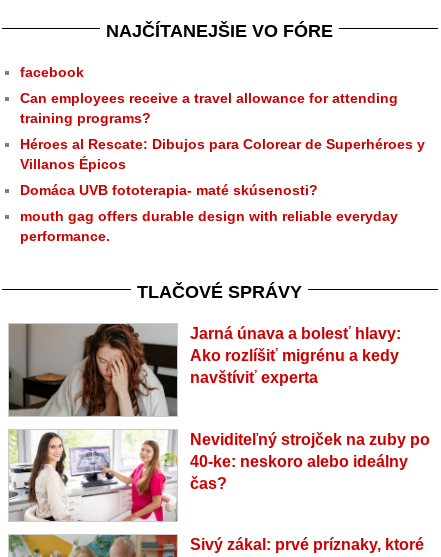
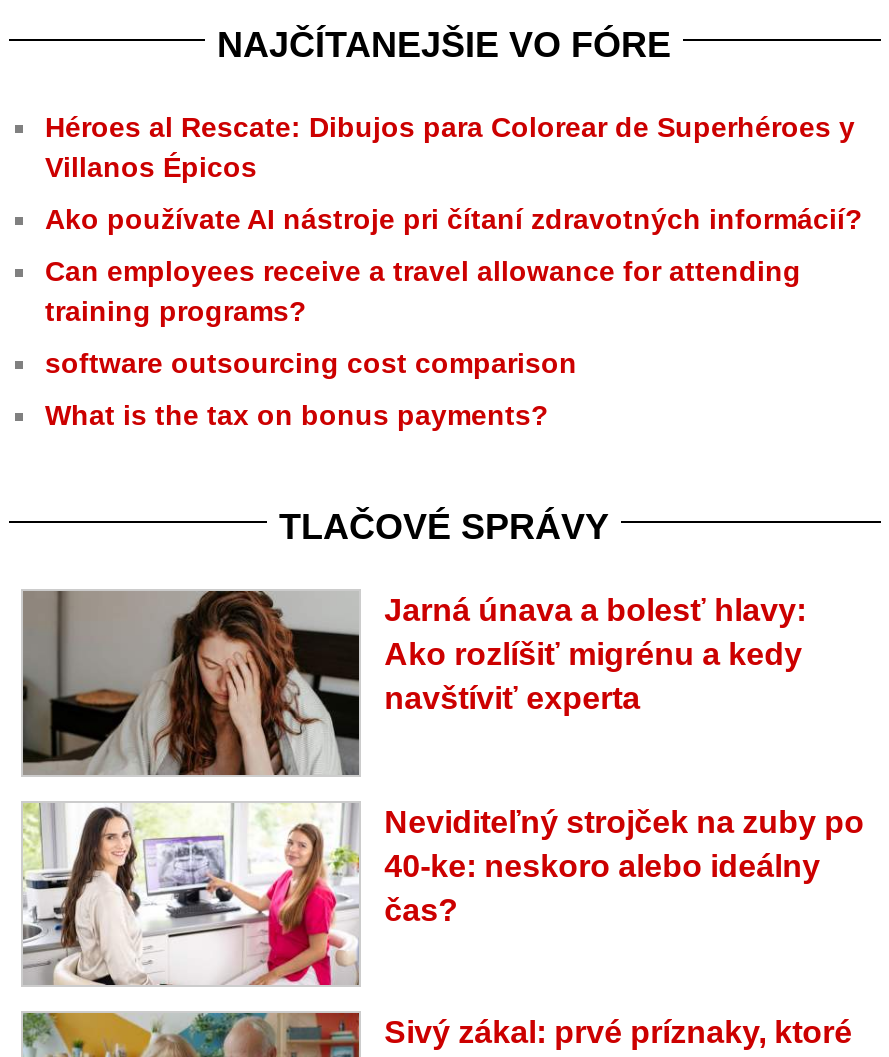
[20,64,84,80] facebook -> [45,203,863,235] Ako používate AI nástroje pri čítaní zdravotných informácií?
moved [20,90,398,126] -> [45,255,801,327]: Can employees receive a travel allowance for attending | training programs?
moved [20,136,425,172] -> [45,111,855,183]: Héroes al Rescate: Dibujos para Colorear de Superhéroes y | Villanos Épicos
[20,182,398,244] Domáca UVB fototerapia- maté skúsenosti? | mouth gag offers durable design with reliable everyday | performance. -> [45,347,577,431] software outsourcing cost comparison | What is the tax on bonus payments?

